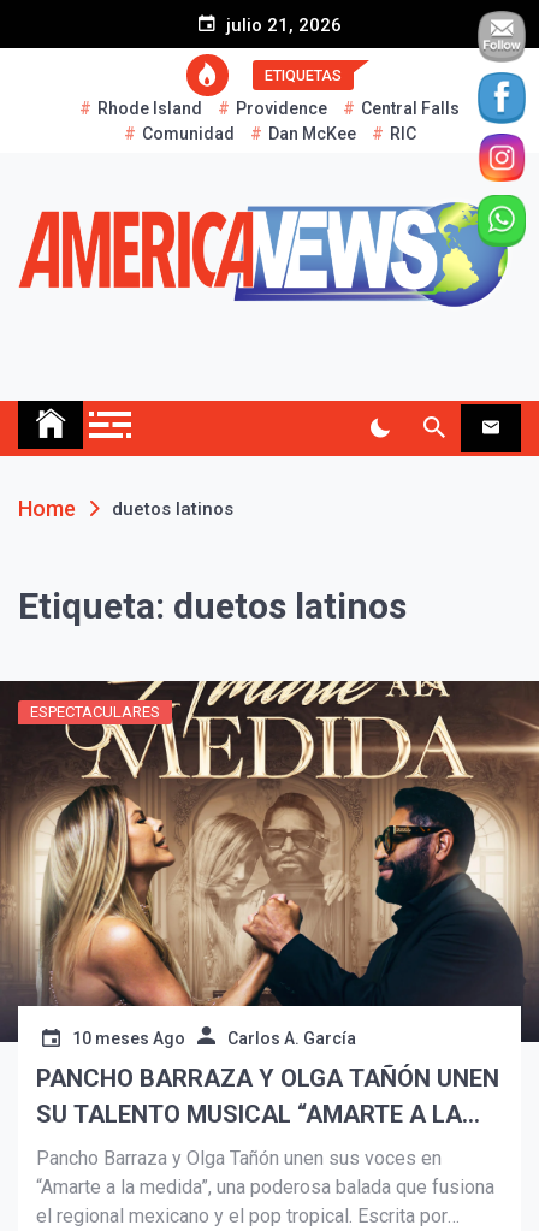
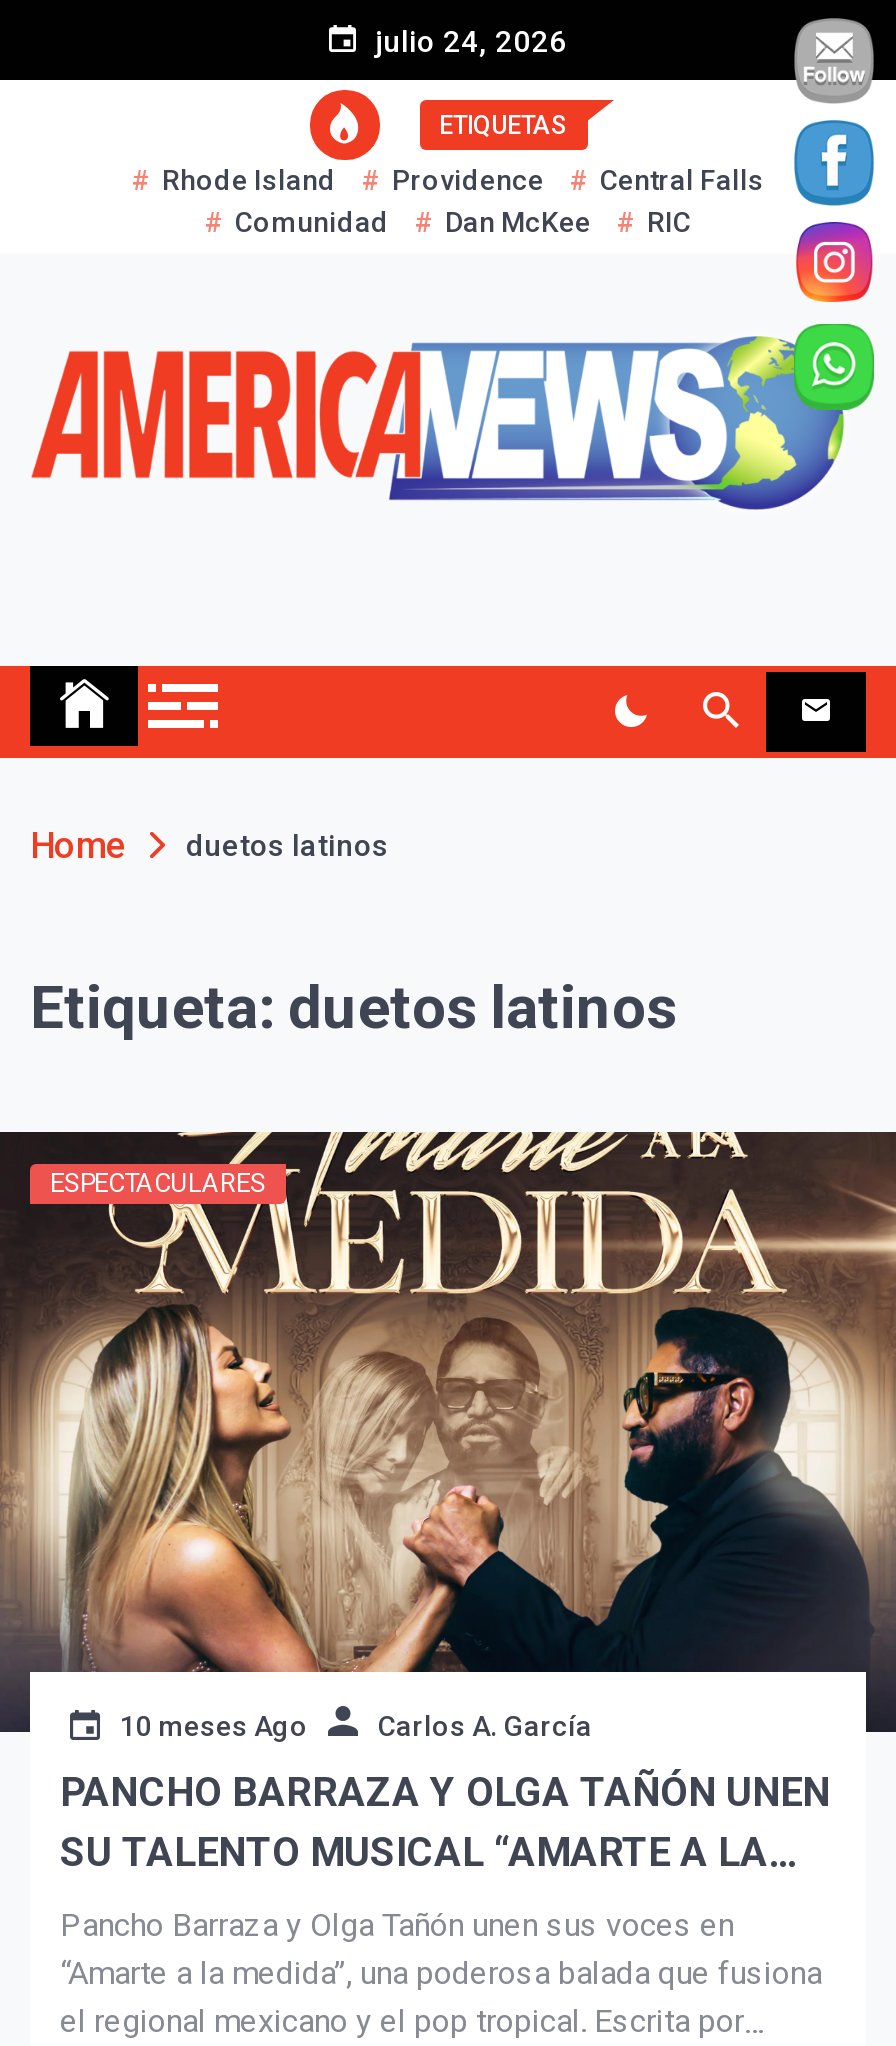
[221,14,341,36] julio 21, 2026 -> [367,24,567,60] julio 24, 2026

